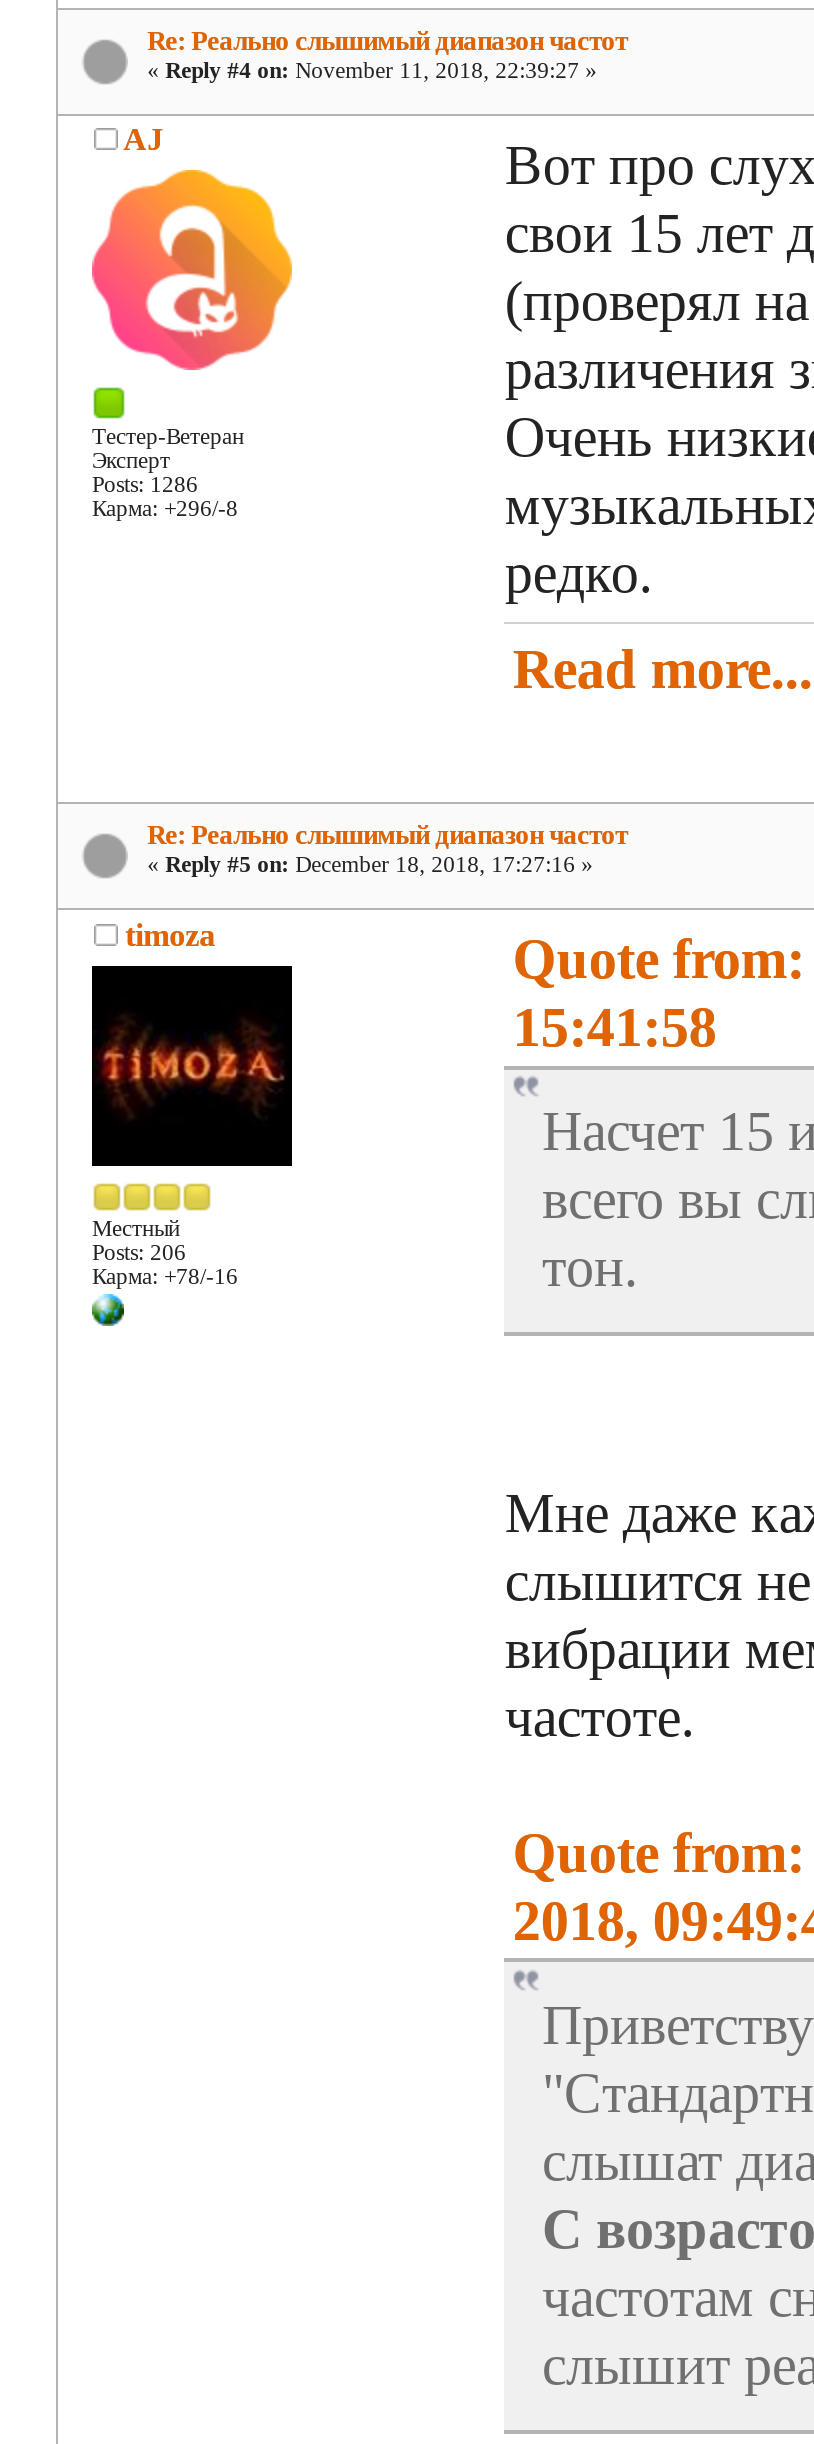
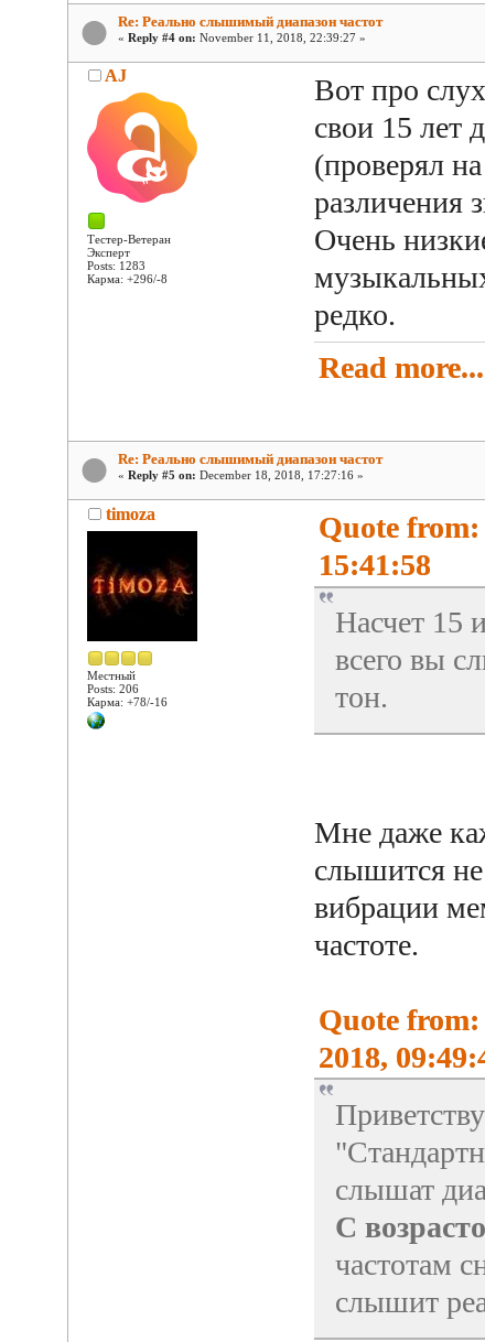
[92,472,198,496] Posts: 1286 -> [87,259,145,272] Posts: 1283

